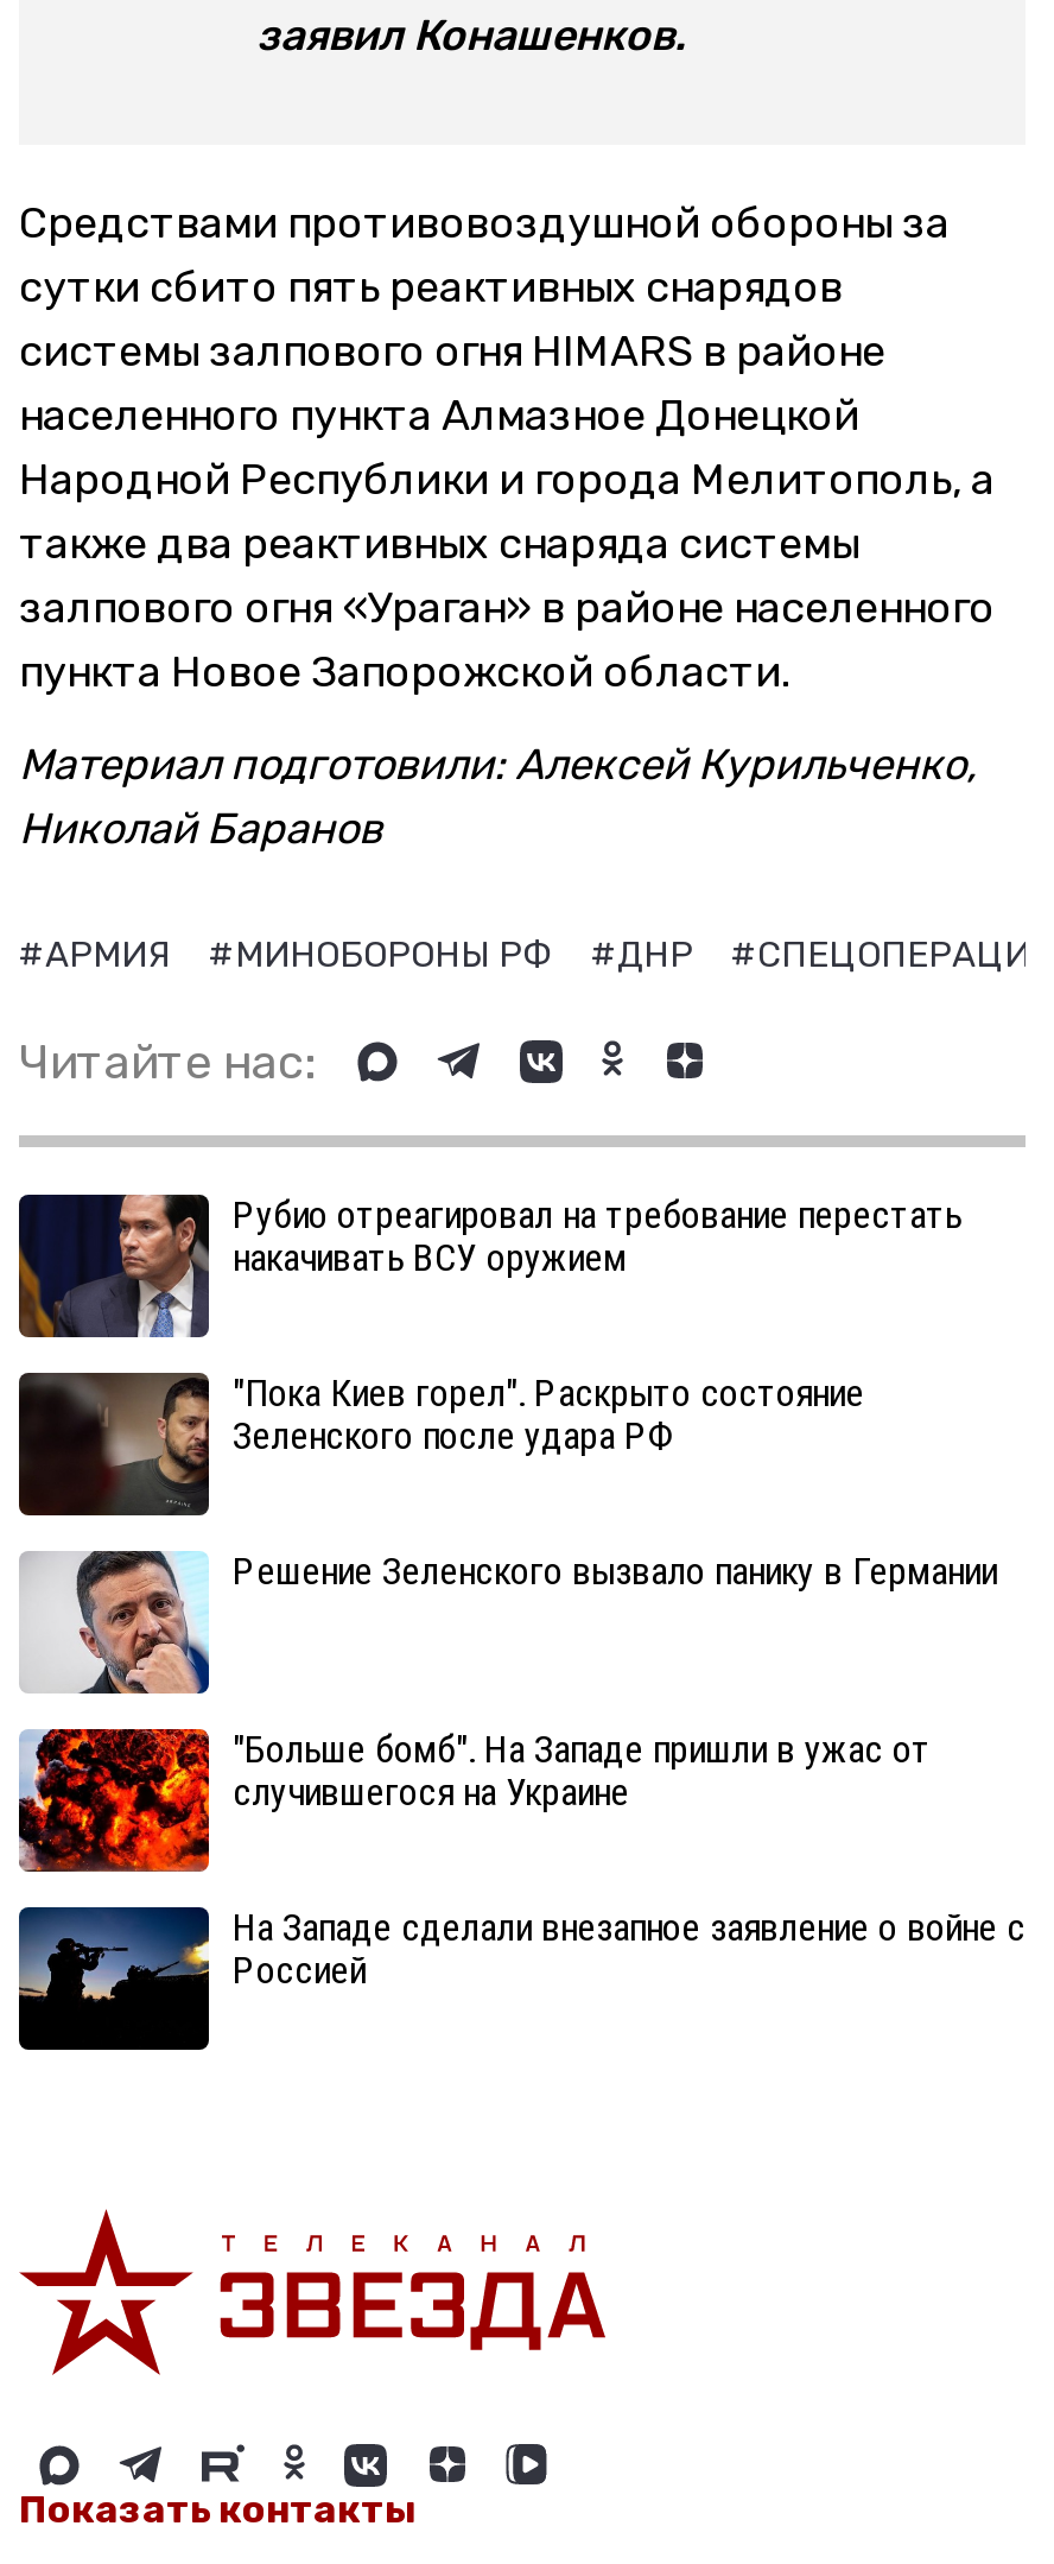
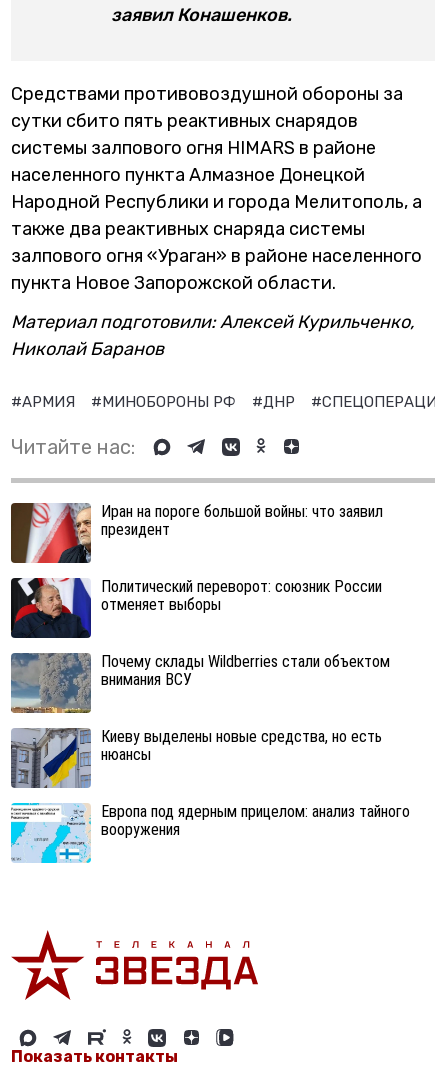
[19,1191,961,1340] [image] | Рубио отреагировал на требование перестать | накачивать ВСУ оружием -> [11,501,383,564] [image] | Иран на пороге большой войны: что заявил | президент
[21,1369,864,1513] [image] | "Пока Киев горел". Раскрыто состояние | Зеленского после удара РФ -> [12,576,382,638] [image] | Политический переворот: союзник России | отменяет выборы
[21,1547,997,1696] [image] | Решение Зеленского вызвало панику в Германии -> [11,651,390,714] [image] | Почему склады Wildberries стали объектом | внимания ВСУ
[17,1726,931,1874] [image] | "Больше бомб". На Западе пришли в ужас от | случившегося на Украине -> [10,726,382,789] [image] | Киеву выделены новые средства, но есть | нюансы
[17,1904,1026,2052] [image] | На Западе сделали внезапное заявление о войне с | Россией -> [10,801,410,864] [image] | Европа под ядерным прицелом: анализ тайного | вооружения

